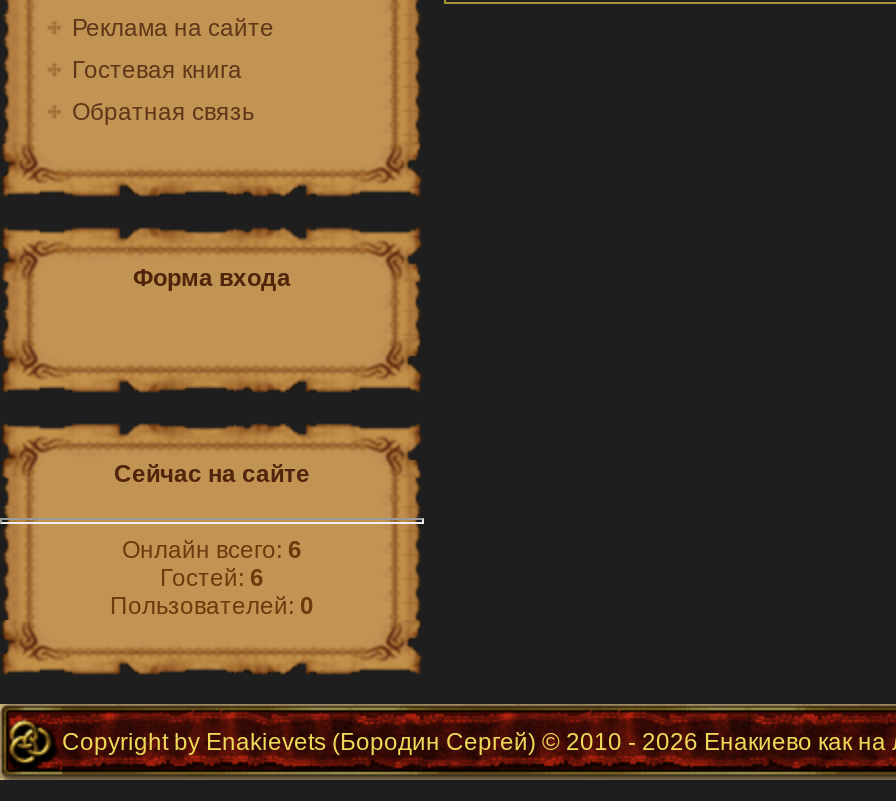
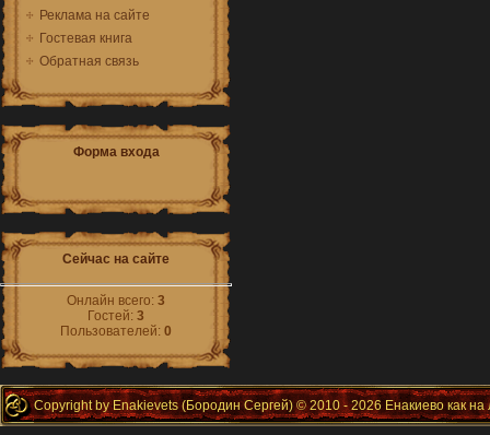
[122,536,302,564] Онлайн всего: 6 -> [67,293,165,308] Онлайн всего: 3
[160,564,264,592] Гостей: 6 -> [87,308,144,324] Гостей: 3

